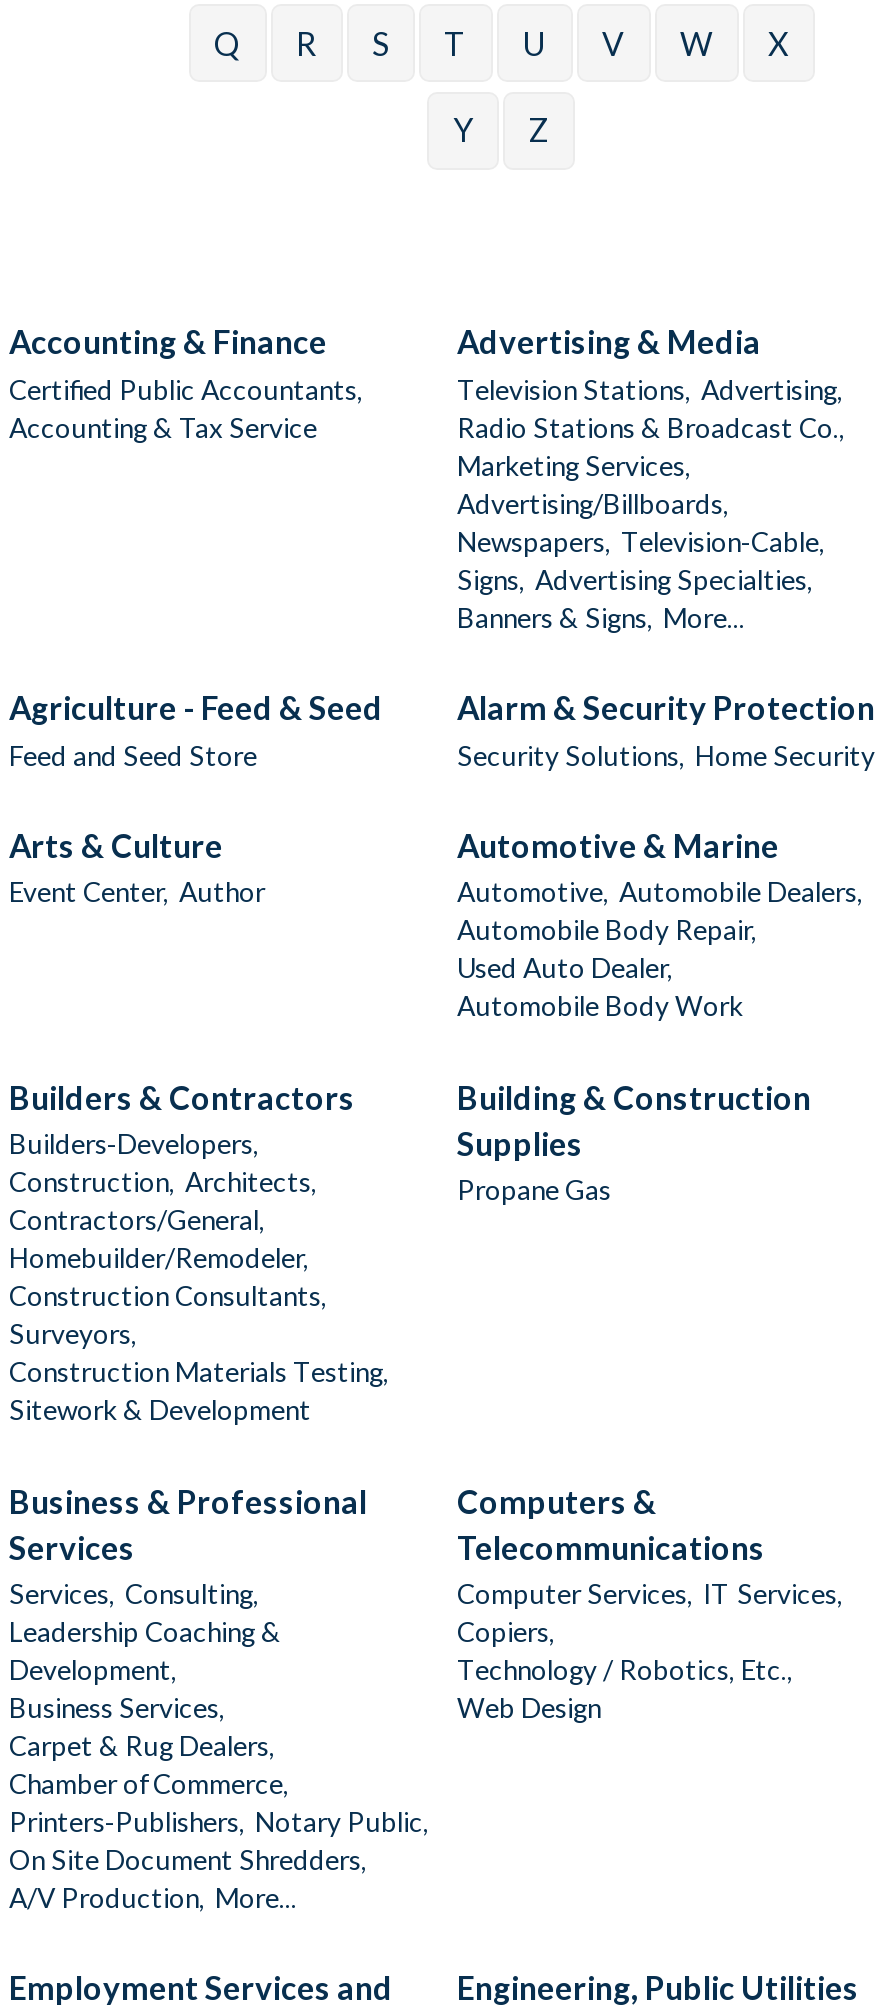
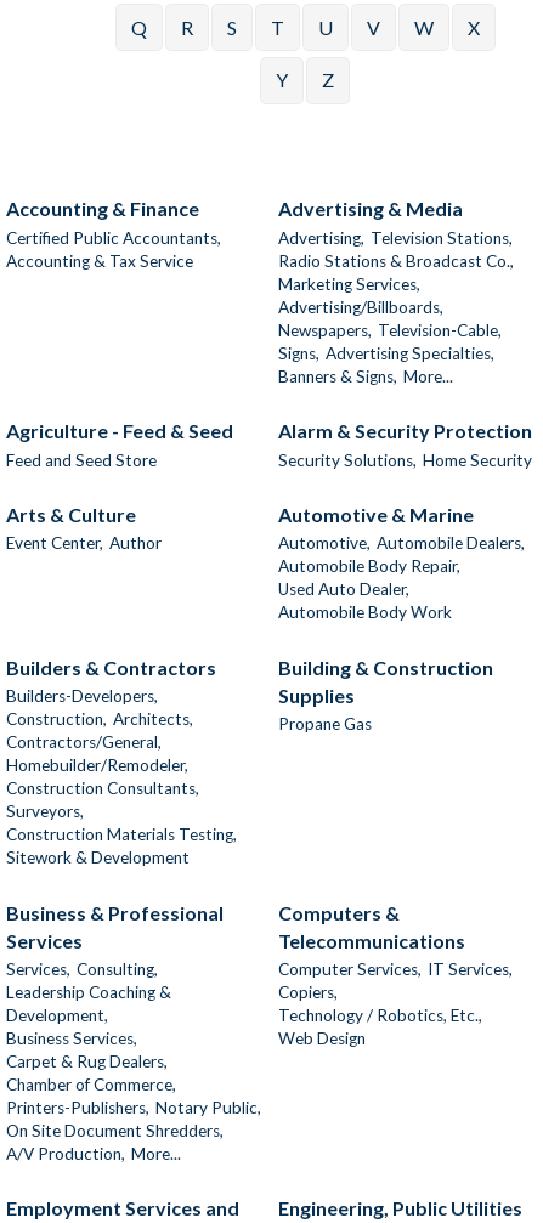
[457,374,843,406] Television Stations, Advertising, -> [278,228,513,248] Advertising, Television Stations,

